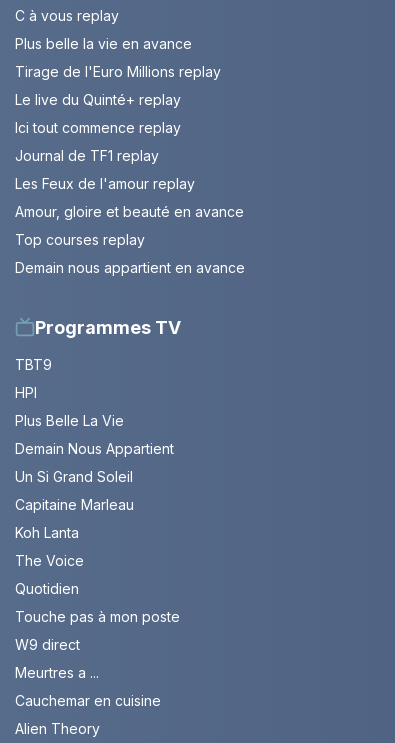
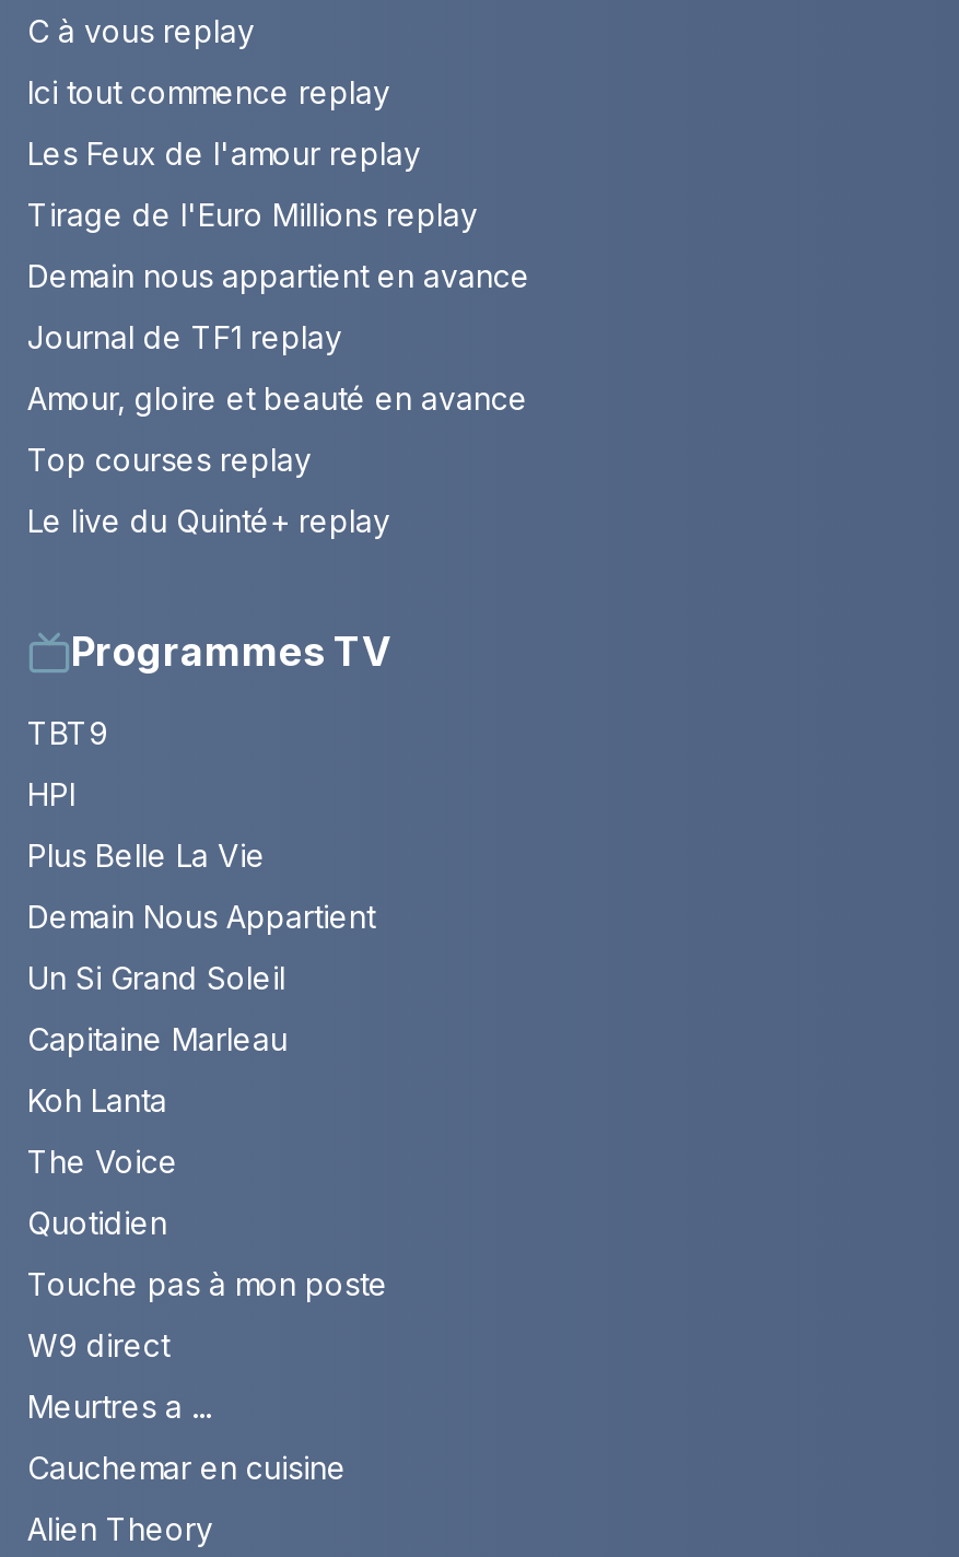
[15,35,192,52] Plus belle la vie en avance -> none
moved [15,63,221,80] -> [27,195,478,233]: Tirage de l'Euro Millions replay
moved [15,91,181,108] -> [27,502,390,539]: Le live du Quinté+ replay
moved [15,119,181,136] -> [27,73,390,110]: Ici tout commence replay
moved [15,175,195,192] -> [27,134,421,171]: Les Feux de l'amour replay
moved [15,259,245,276] -> [27,257,530,294]: Demain nous appartient en avance

